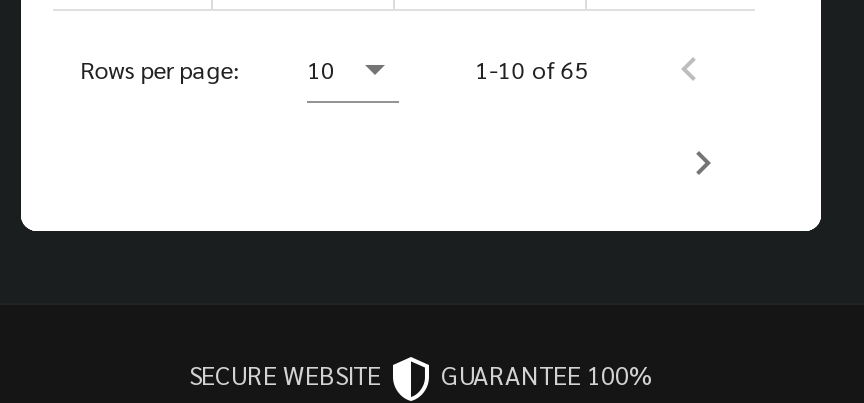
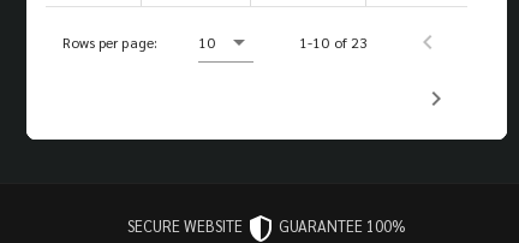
[475,53,589,85] 1-10 of 65 -> [299,32,368,51] 1-10 of 23

